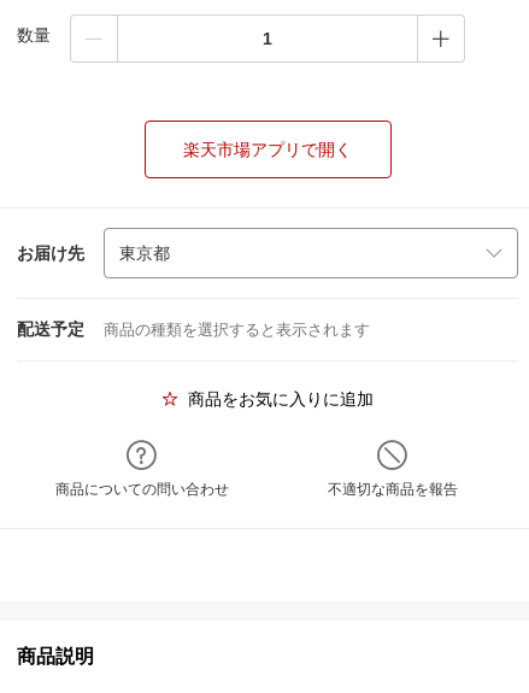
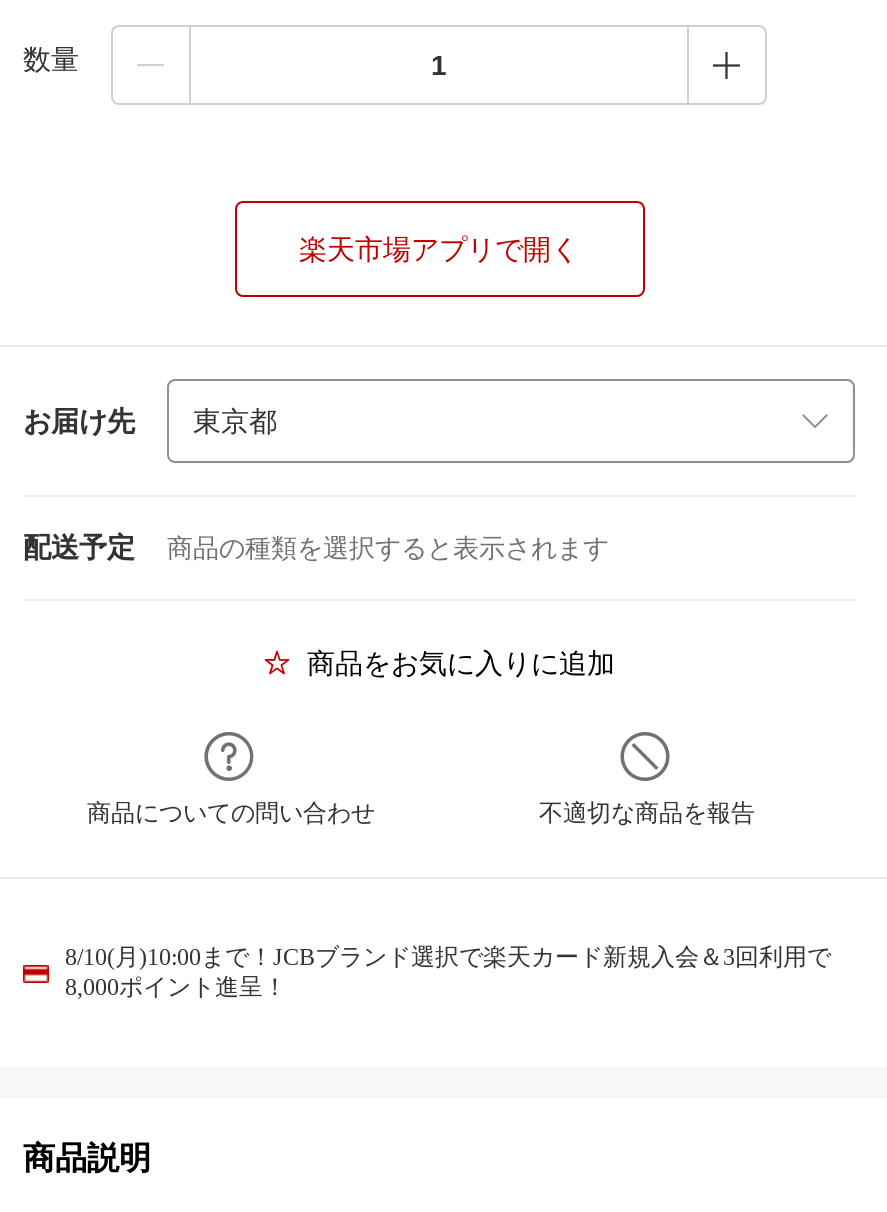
none -> [65,943,831,1001] 8/10(月)10:00まで！JCBブランド選択で楽天カード新規入会＆3回利用で | 8,000ポイント進呈！

